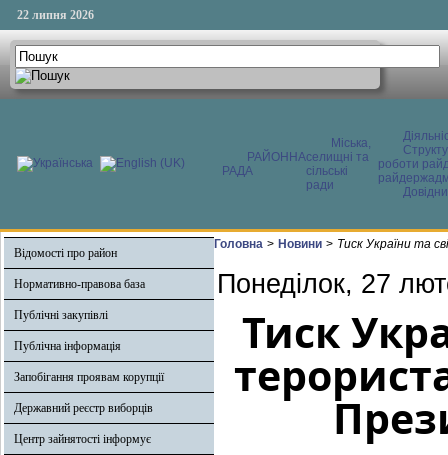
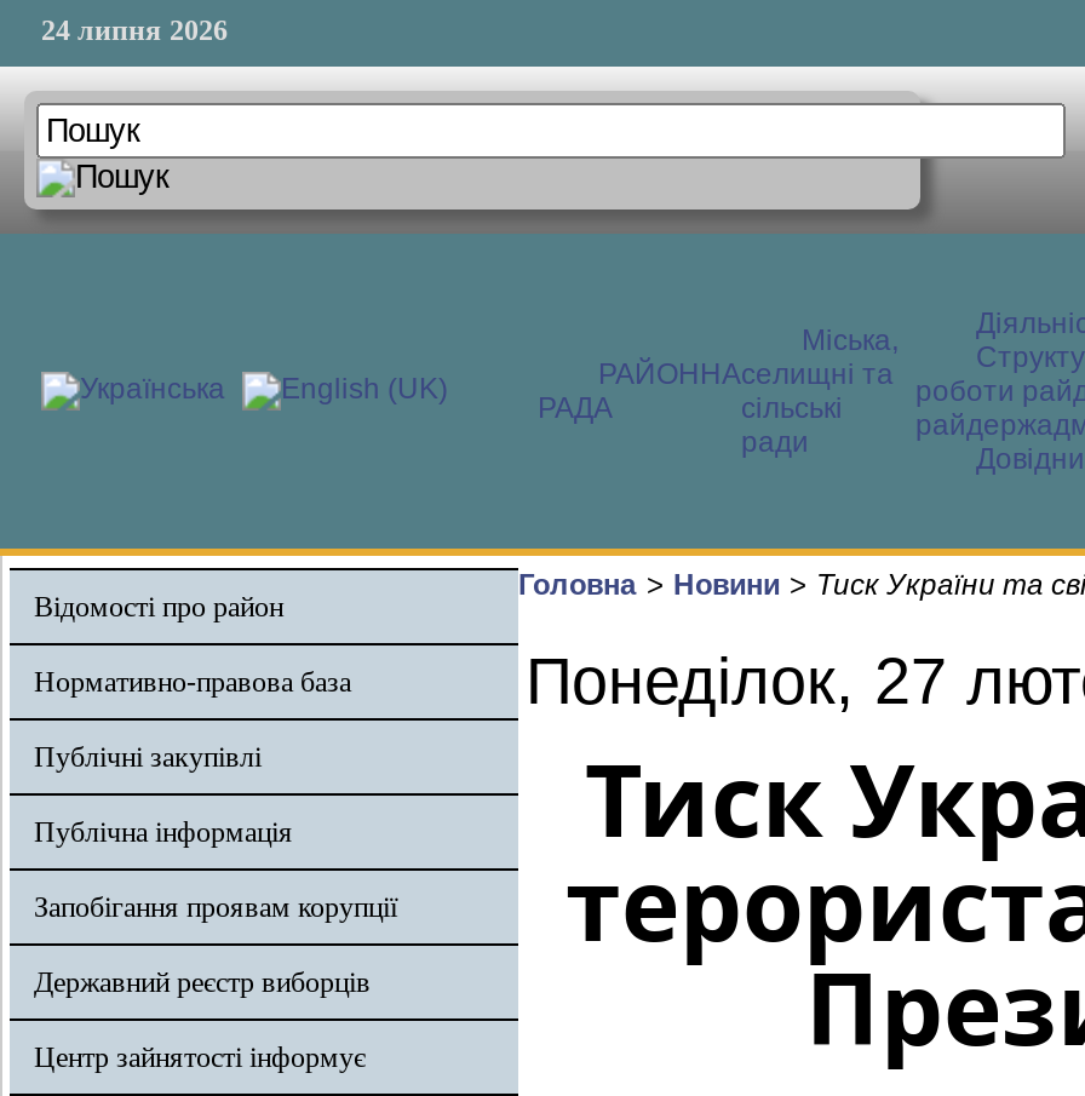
[17,8,94,22] 22 липня 2026 -> [41,13,228,47] 24 липня 2026

